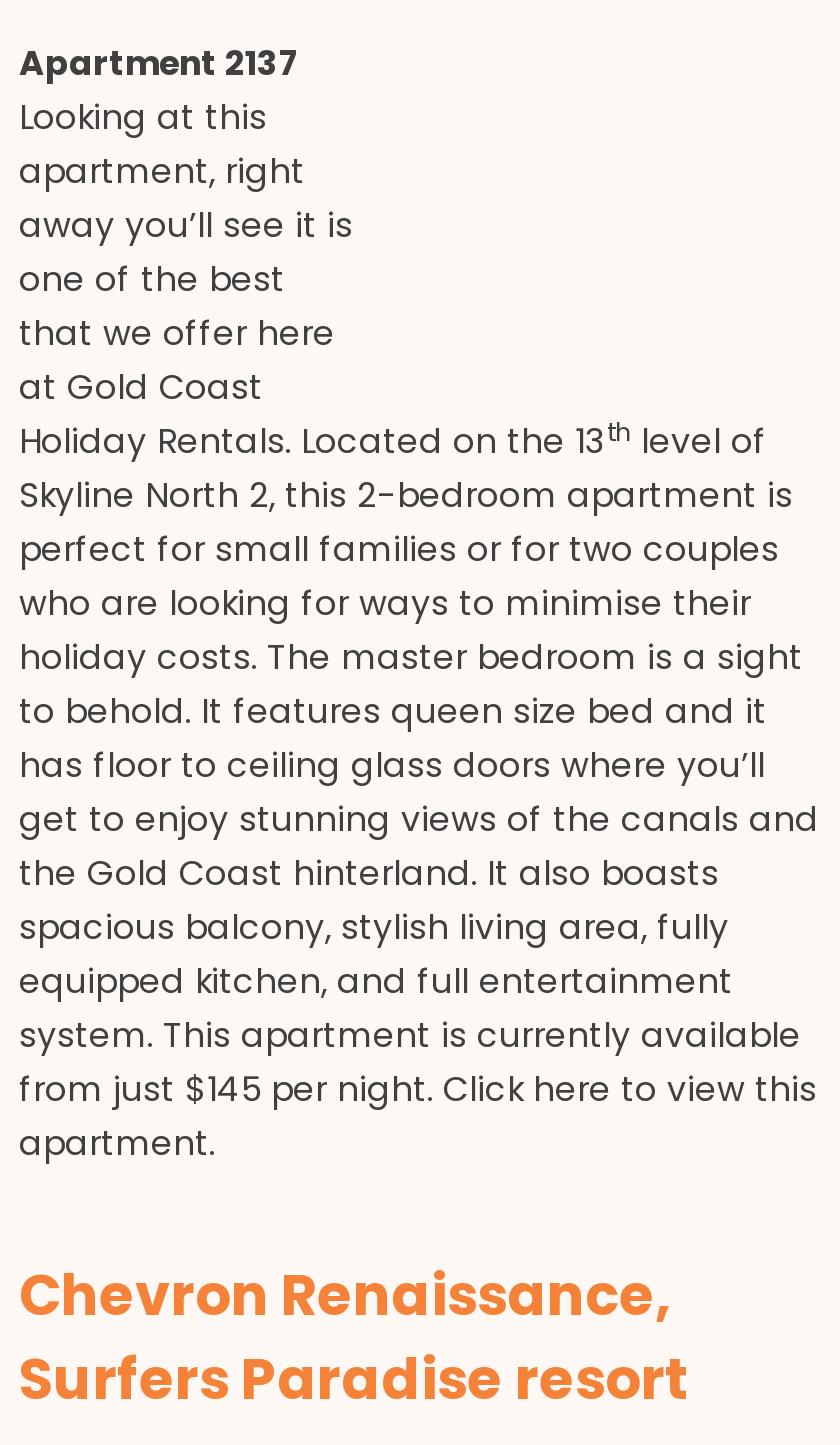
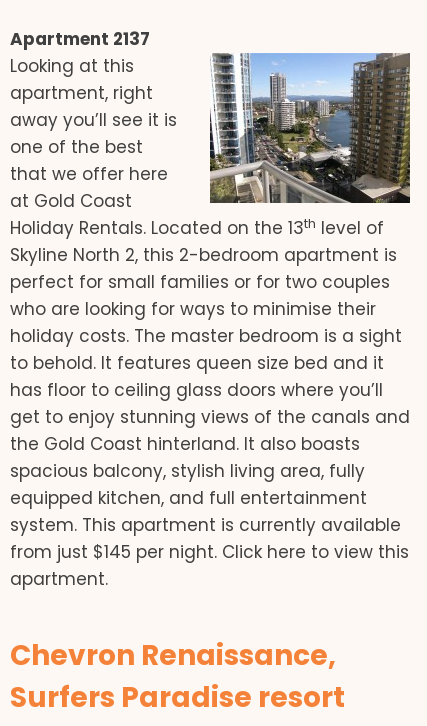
none -> [209,52,411,204] [image]

